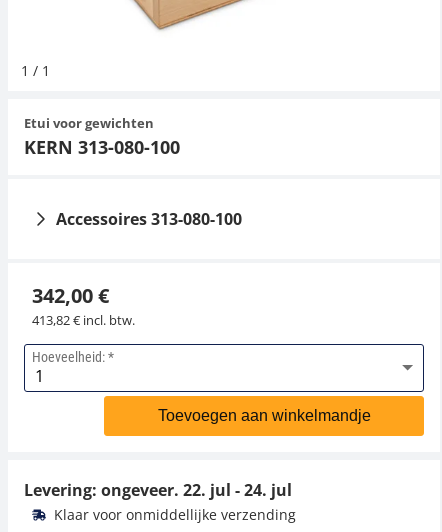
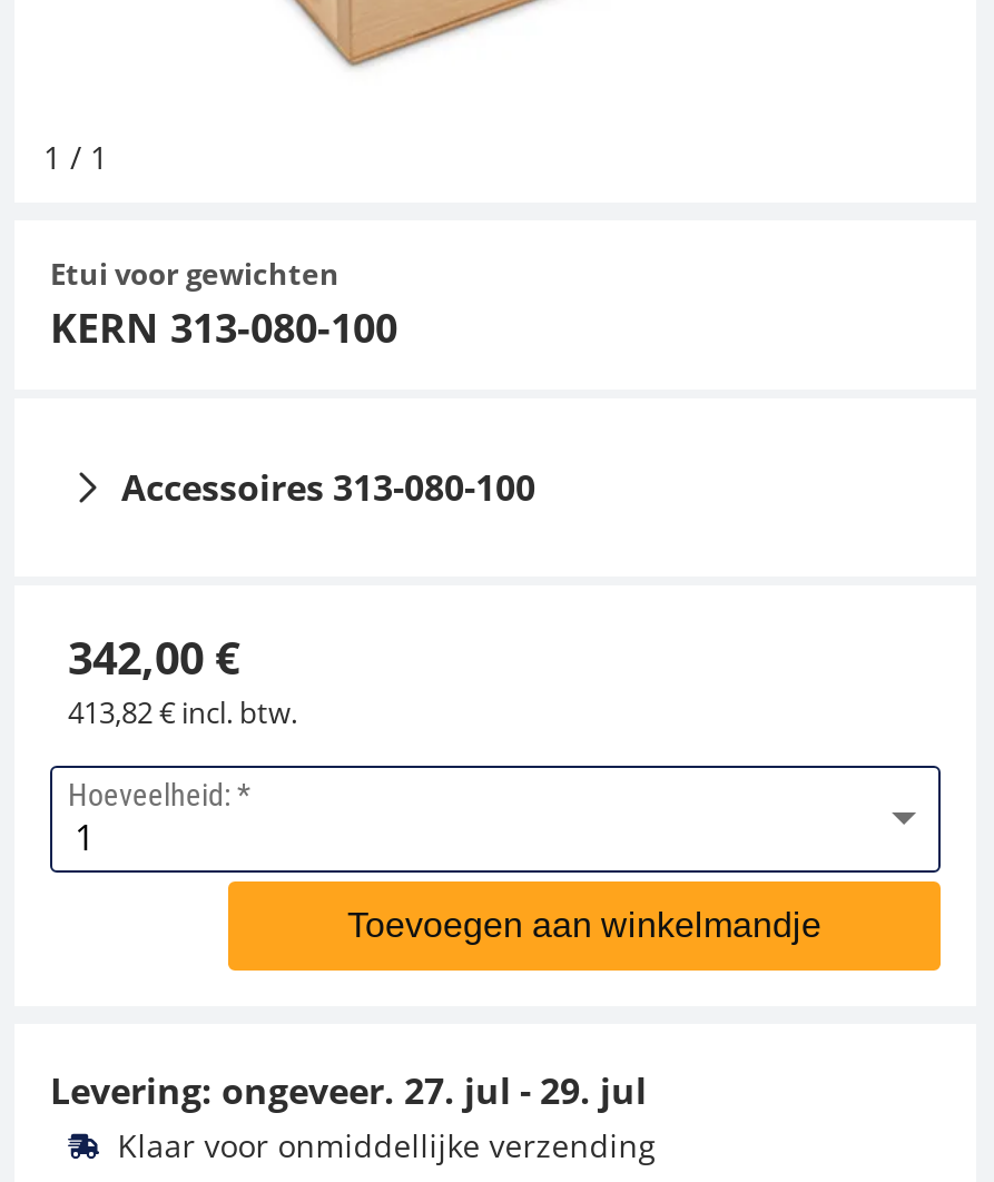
[24,479,292,501] Levering: ongeveer. 22. jul - 24. jul -> [50,1066,647,1115] Levering: ongeveer. 27. jul - 29. jul

